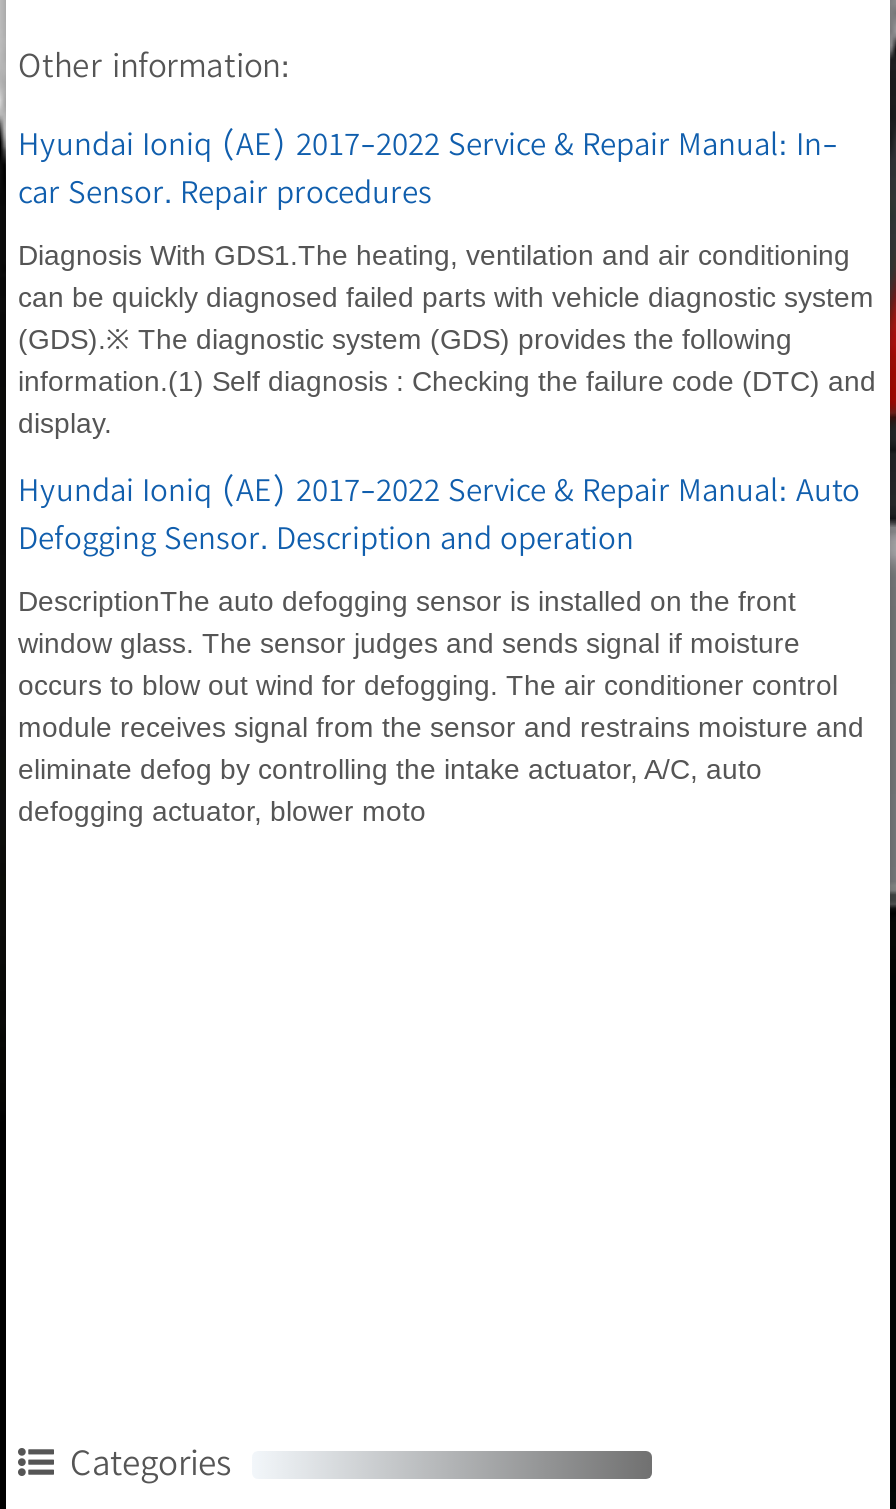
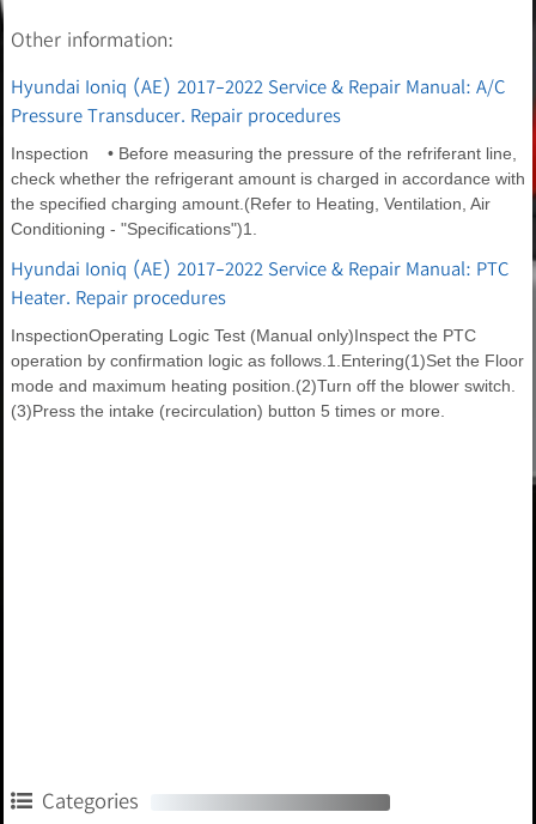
[18,122,838,210] Hyundai Ioniq (AE) 2017-2022 Service & Repair Manual: In- | car Sensor. Repair procedures -> [11,74,505,126] Hyundai Ioniq (AE) 2017-2022 Service & Repair Manual: A/C | Pressure Transducer. Repair procedures
[18,238,876,438] Diagnosis With GDS1.The heating, ventilation and air conditioning | can be quickly diagnosed failed parts with vehicle diagnostic system | (GDS).※ The diagnostic system (GDS) provides the following | information.(1) Self diagnosis : Checking the failure code (DTC) and | display. -> [11,143,525,238] Inspection • Before measuring the pressure of the refriferant line, | check whether the refrigerant amount is charged in accordance with | the specified charging amount.(Refer to Heating, Ventilation, Air | Conditioning - "Specifications")1.
[18,468,860,556] Hyundai Ioniq (AE) 2017-2022 Service & Repair Manual: Auto | Defogging Sensor. Description and operation -> [11,256,508,309] Hyundai Ioniq (AE) 2017-2022 Service & Repair Manual: PTC | Heater. Repair procedures
[18,584,864,826] DescriptionThe auto defogging sensor is installed on the front | window glass. The sensor judges and sends signal if moisture | occurs to blow out wind for defogging. The air conditioner control | module receives signal from the sensor and restrains moisture and | eliminate defog by controlling the intake actuator, A/C, auto | defogging actuator, blower moto -> [11,325,524,420] InspectionOperating Logic Test (Manual only)Inspect the PTC | operation by confirmation logic as follows.1.Entering(1)Set the Floor | mode and maximum heating position.(2)Turn off the blower switch. | (3)Press the intake (recirculation) button 5 times or more.

